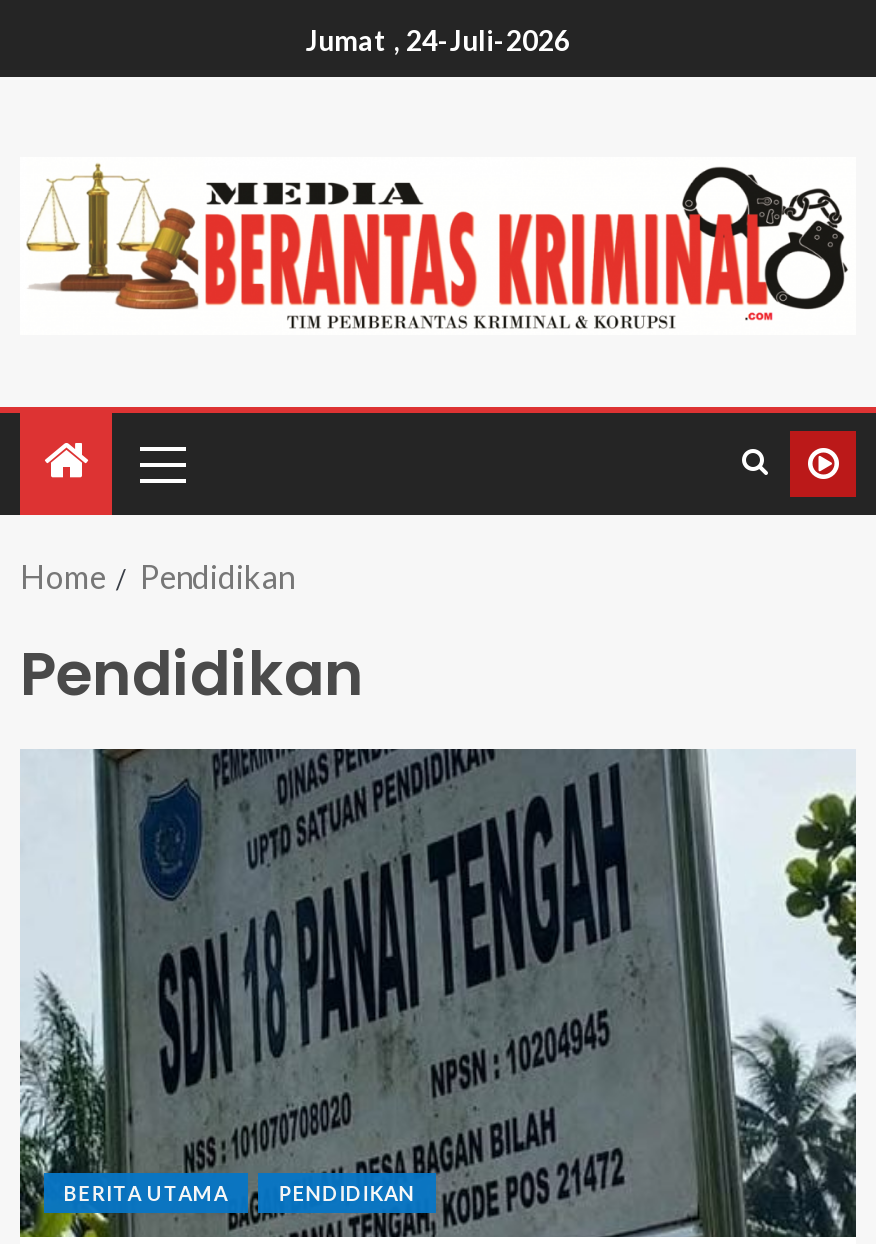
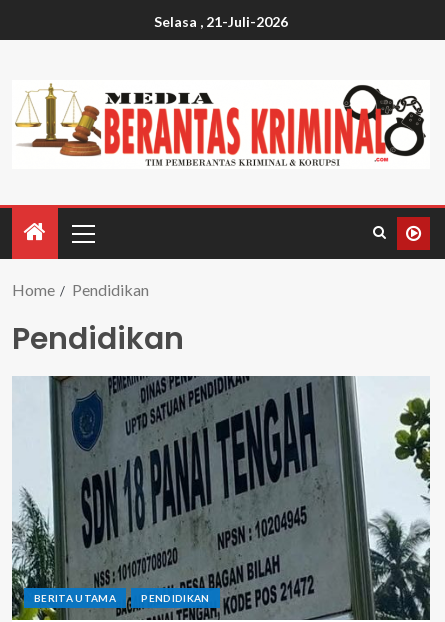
[306,23,570,57] Jumat , 24-Juli-2026 -> [154,13,288,30] Selasa , 21-Juli-2026

